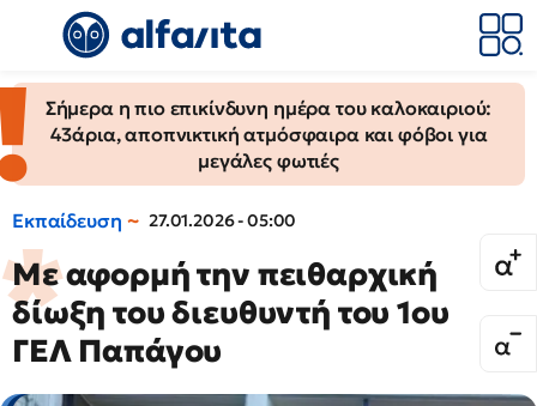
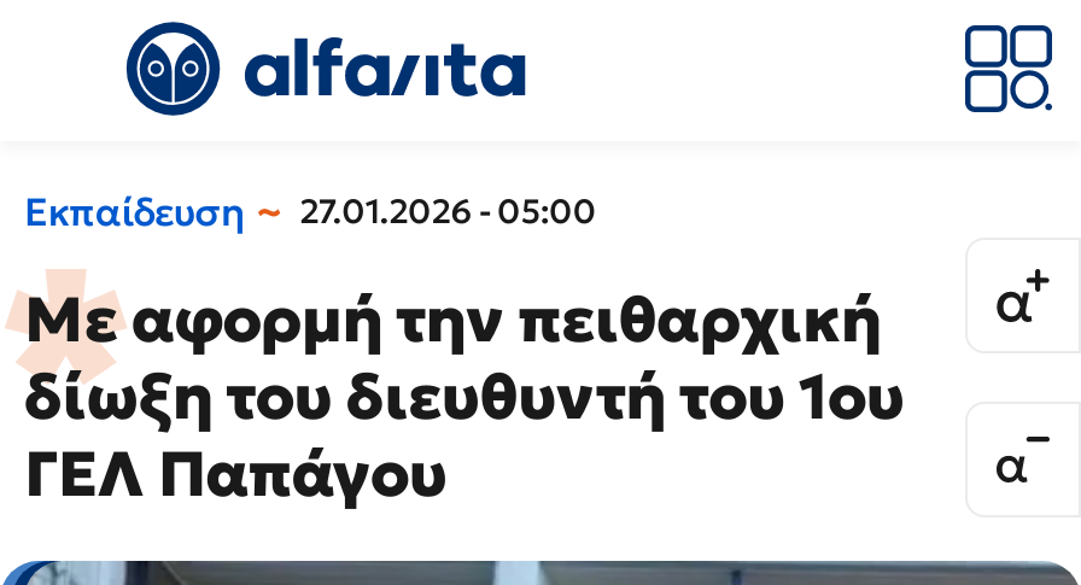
[4,83,525,184] [image] | Σήμερα η πιο επικίνδυνη ημέρα του καλοκαιριού: | 43άρια, αποπνικτική ατμόσφαιρα και φόβοι για | μεγάλες φωτιές -> none

